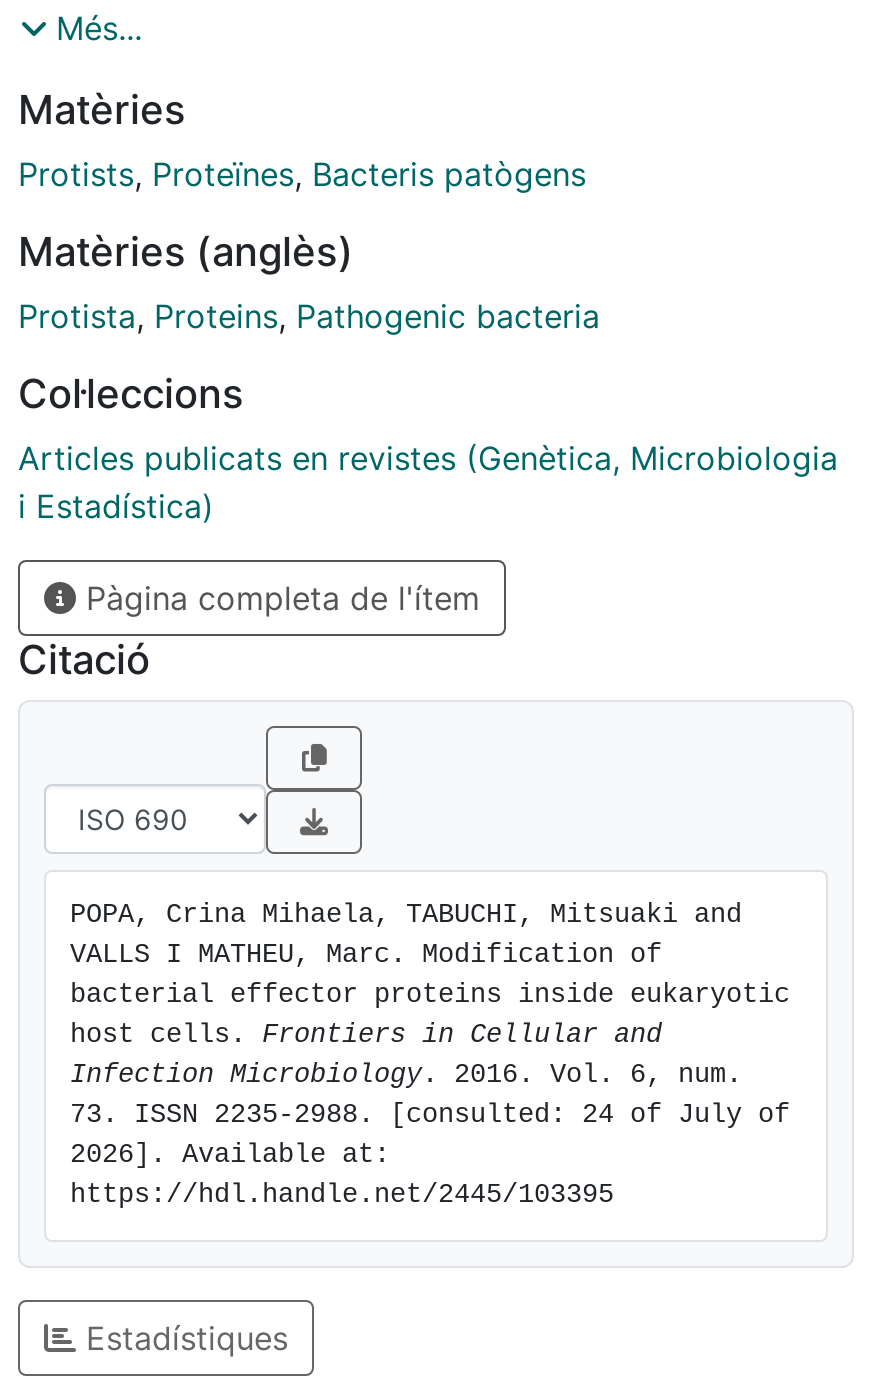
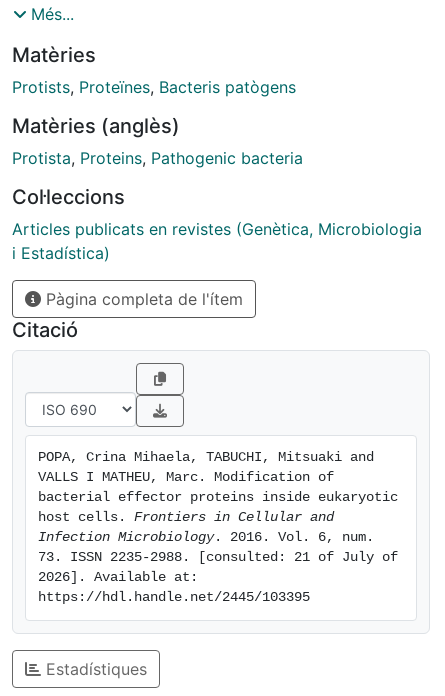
[70,1101,790,1131] 73. ISSN 2235-2988. [consulted: 24 of July of -> [38,550,398,565] 73. ISSN 2235-2988. [consulted: 21 of July of

